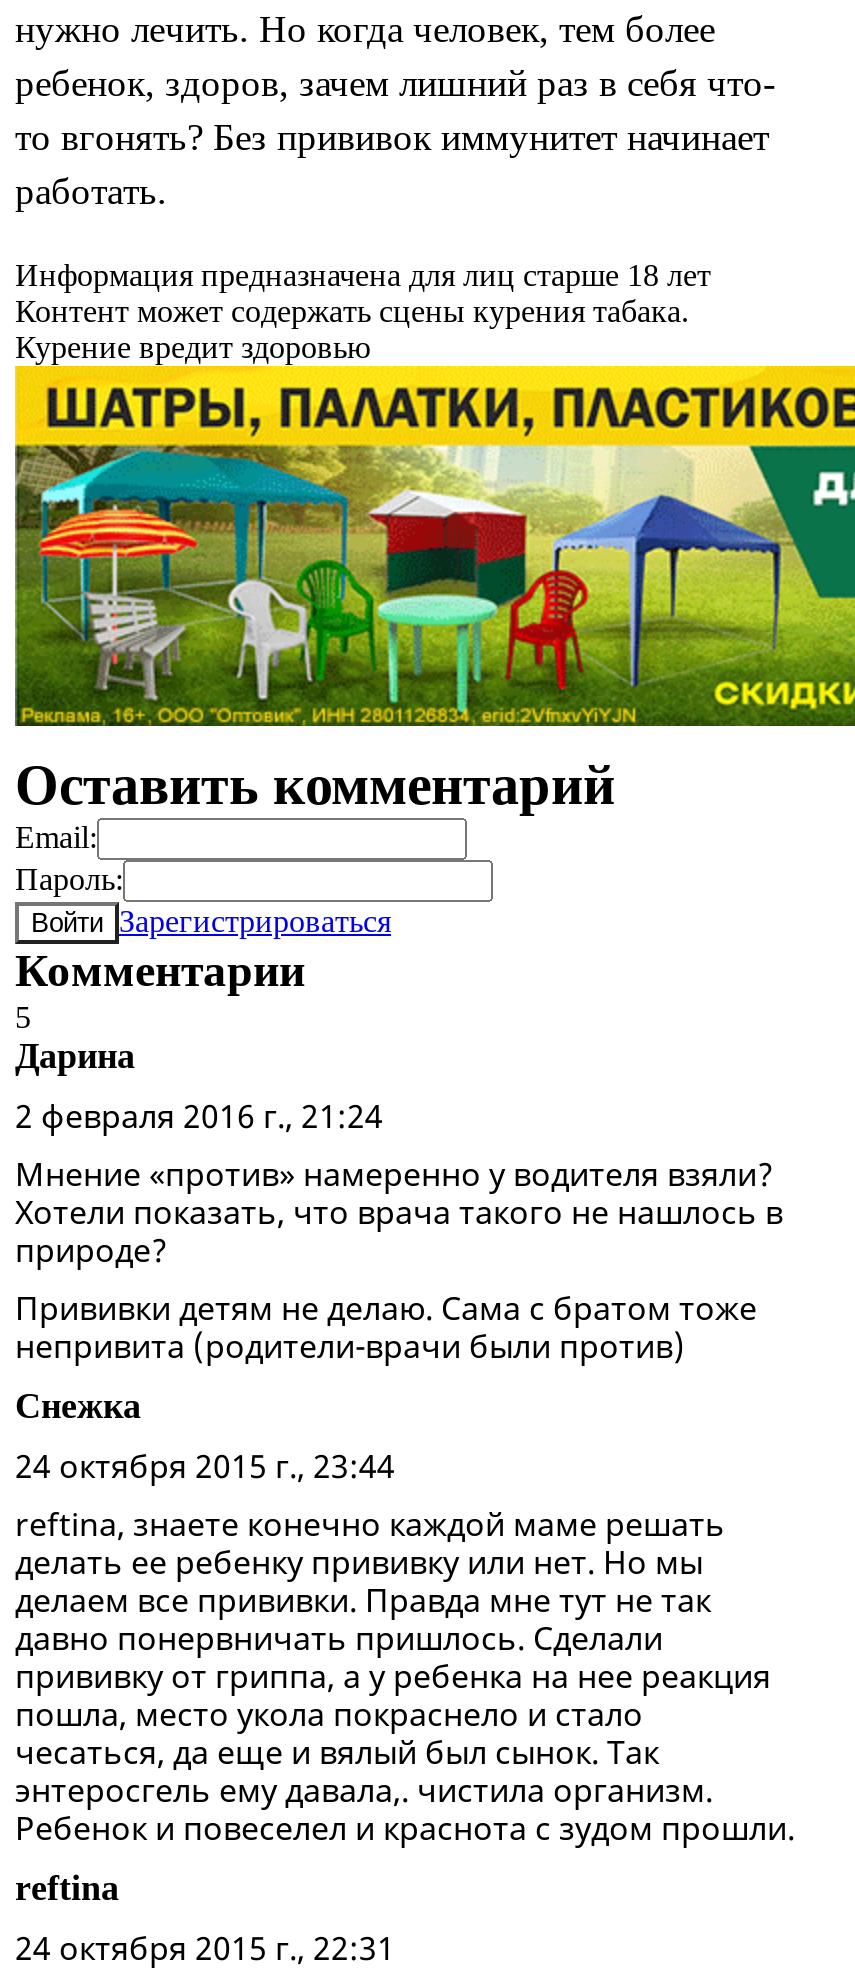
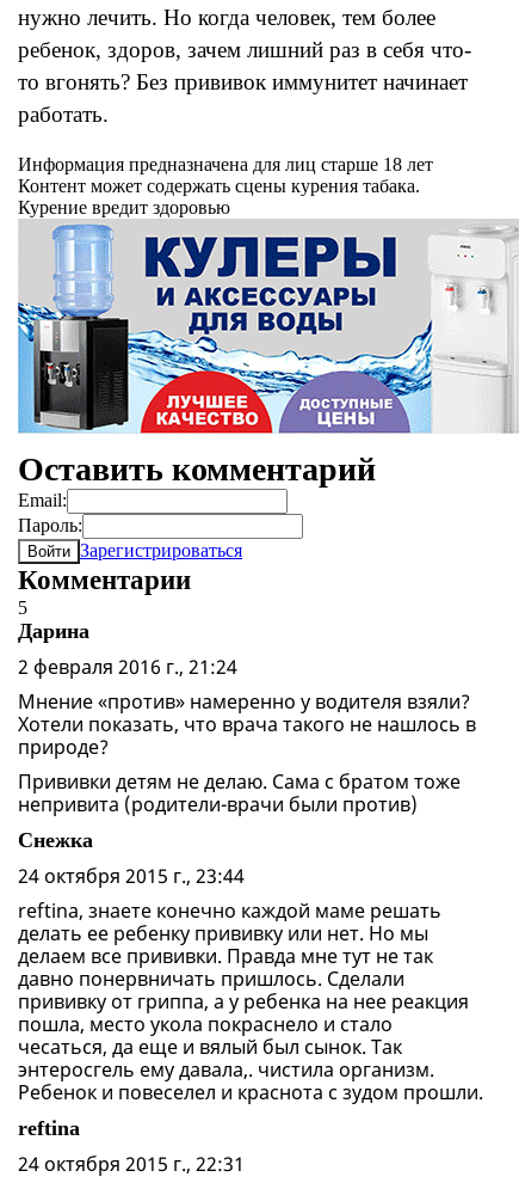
[13,364,849,728] [image] -> [17,219,515,434] [image]

